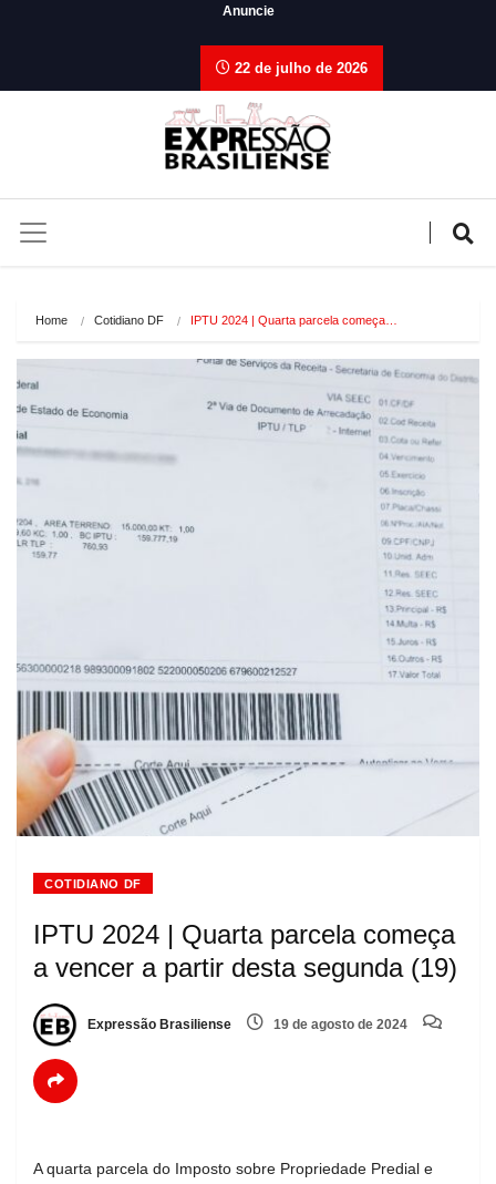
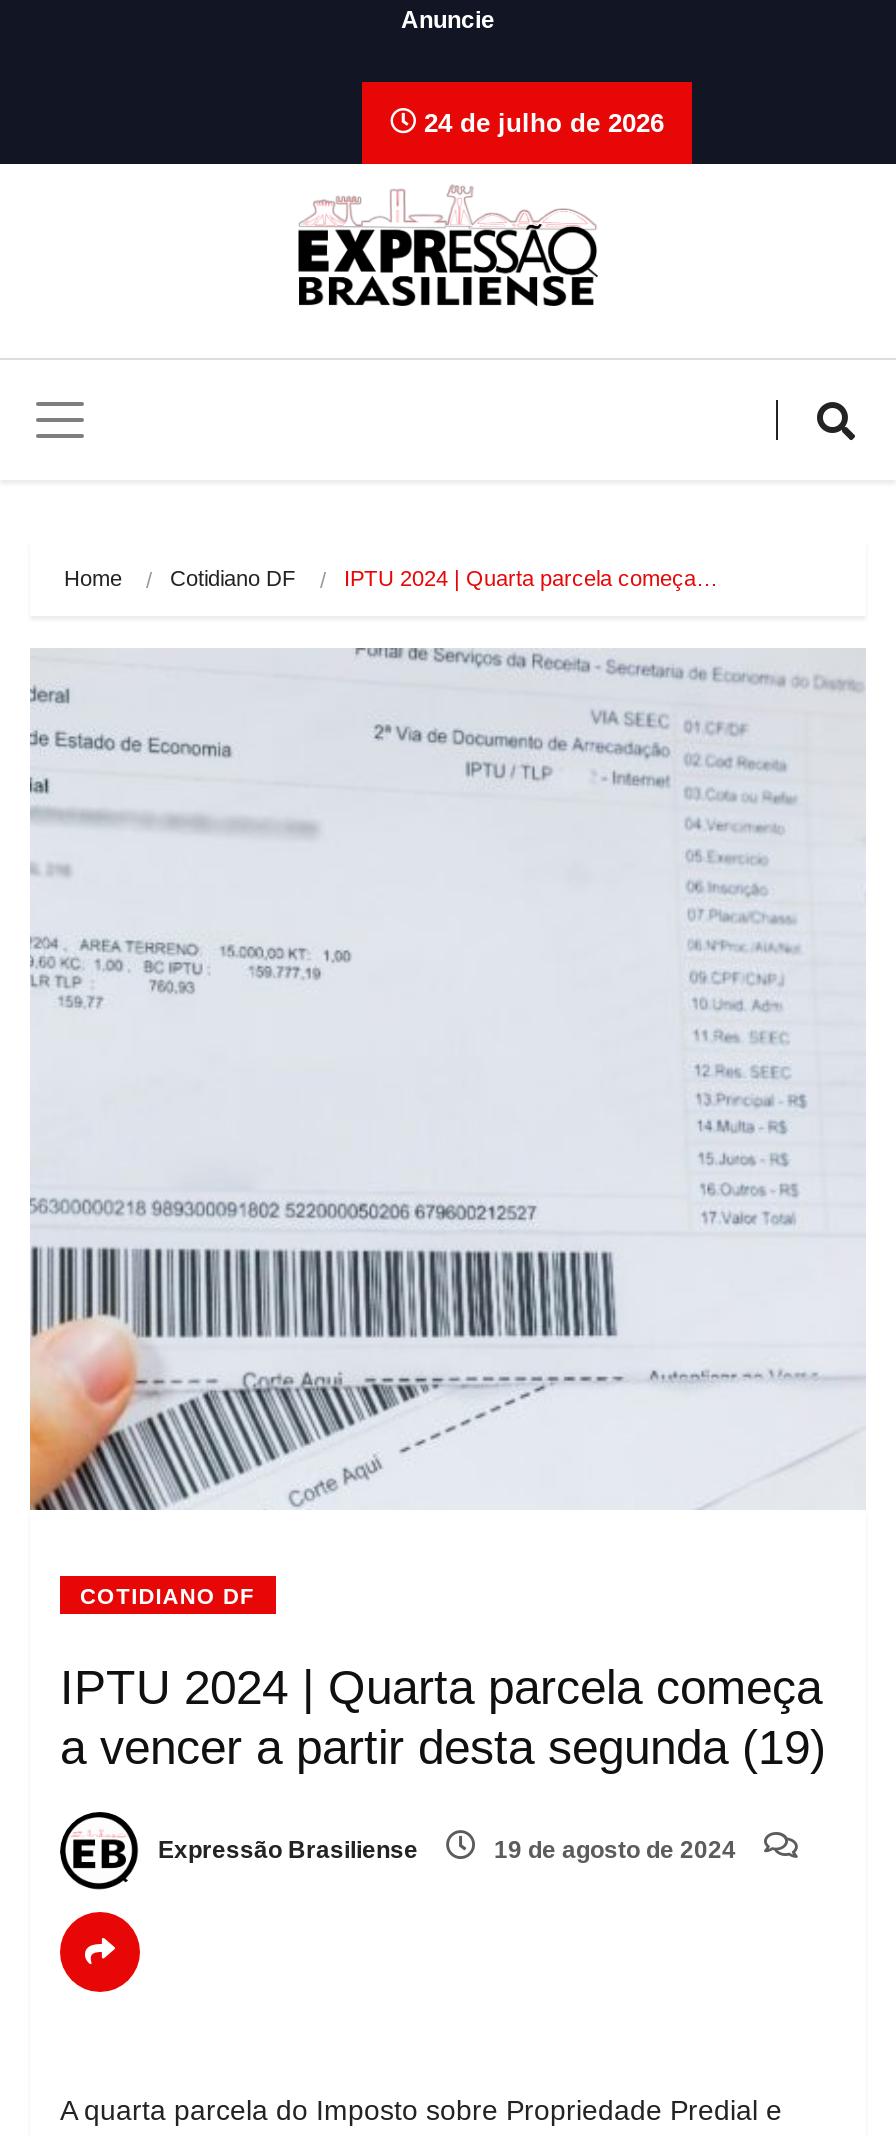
[230,60,368,76] 22 de julho de 2026 -> [416,108,664,138] 24 de julho de 2026

